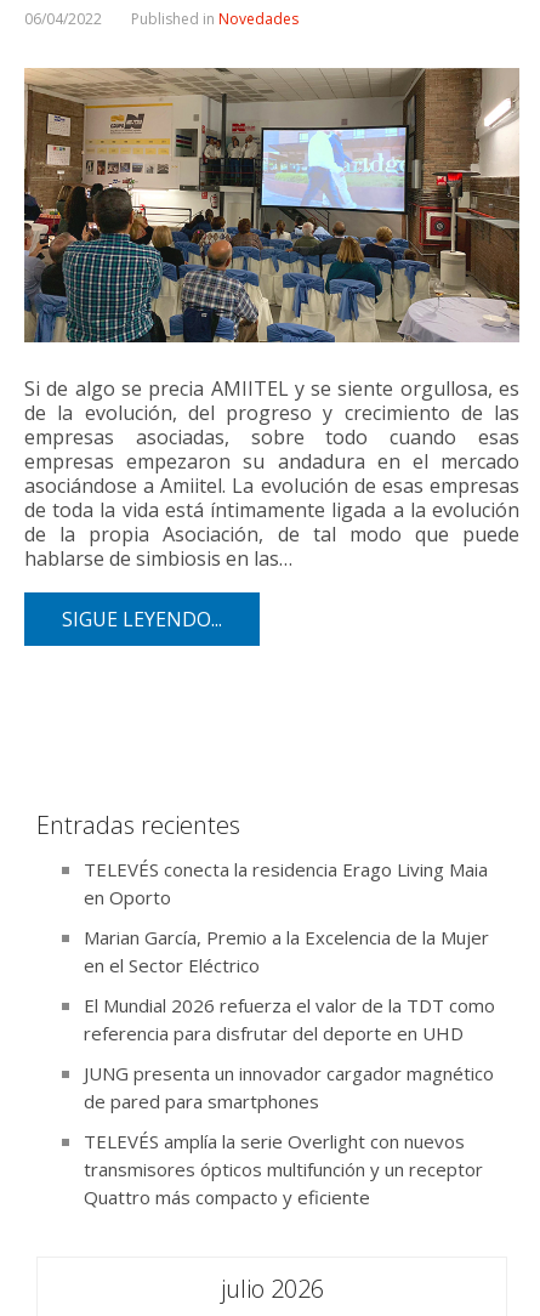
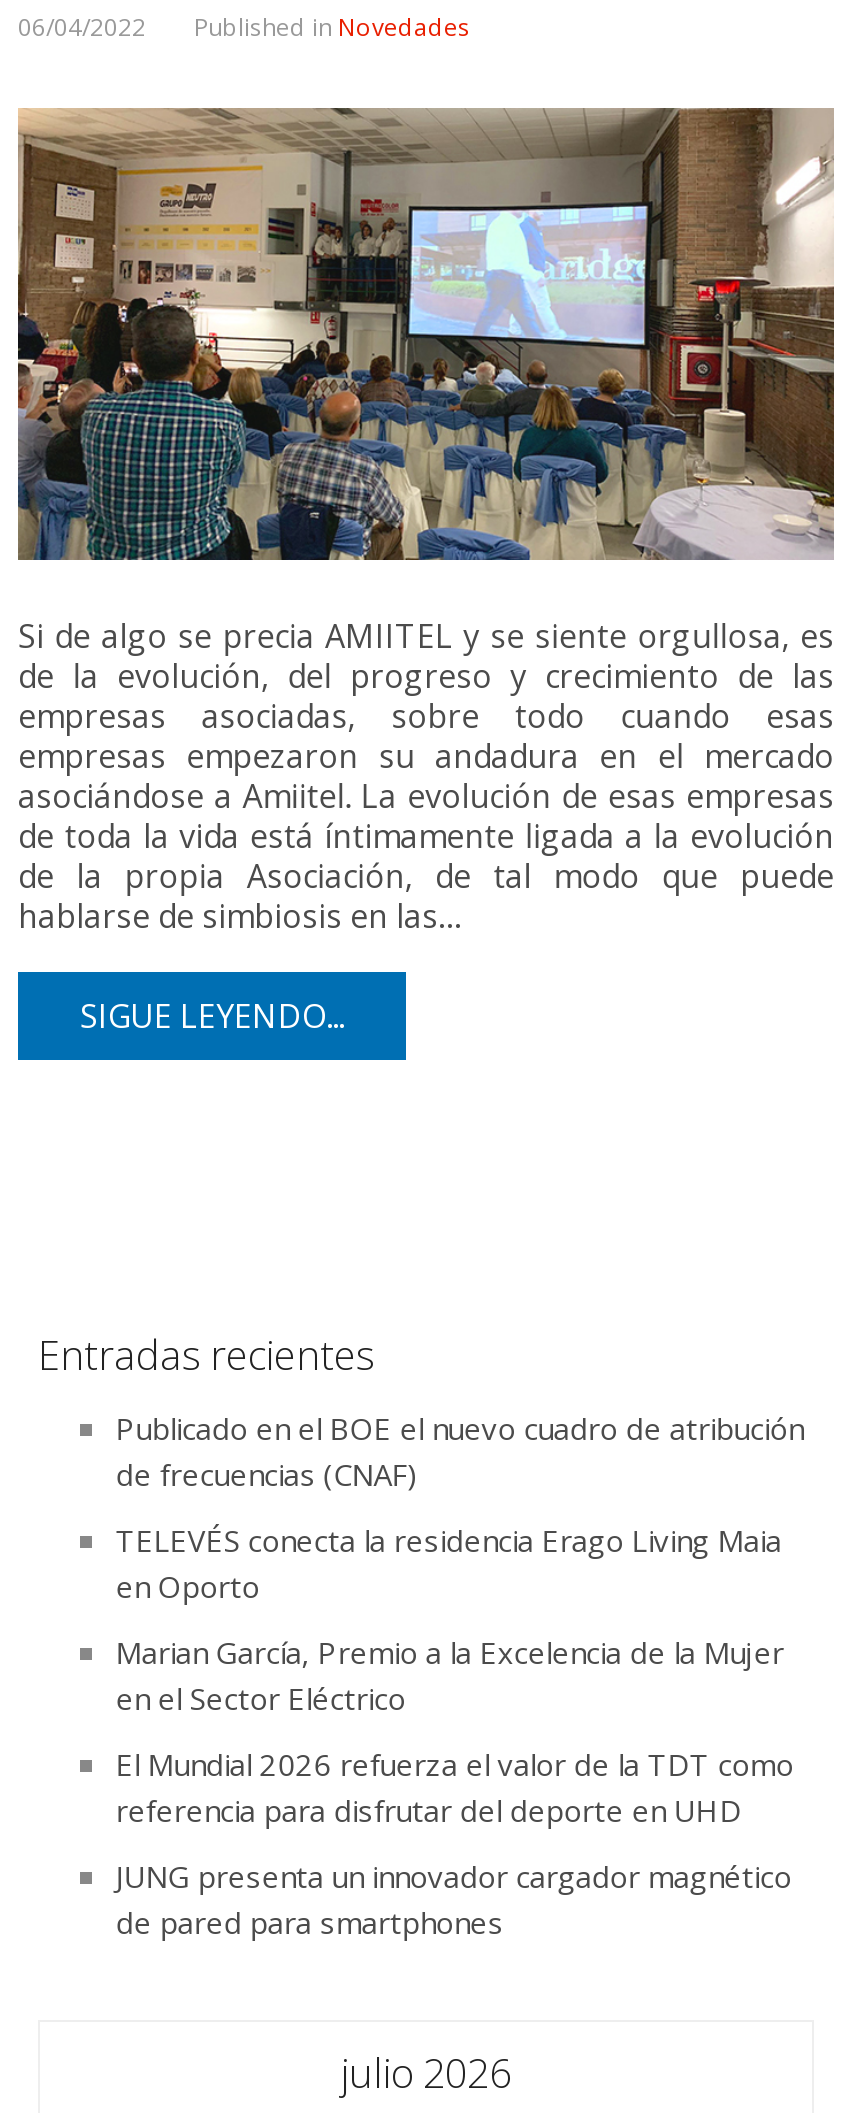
none -> [116,1408,804,1494] Publicado en el BOE el nuevo cuadro de atribución | de frecuencias (CNAF)
moved [83,857,495,1113] -> [116,1520,794,1942]: TELEVÉS conecta la residencia Erago Living Maia | en Oporto | Marian García, Premio a la Excelencia de la Mujer | en el Sector Eléctrico | El Mundial 2026 refuerza el valor de la TDT como | referencia para disfrutar del deporte en UHD | JUNG presenta un innovador cargador magnético | de pared para smartphones
[83,1129,483,1209] TELEVÉS amplía la serie Overlight con nuevos | transmisores ópticos multifunción y un receptor | Quattro más compacto y eficiente -> none

